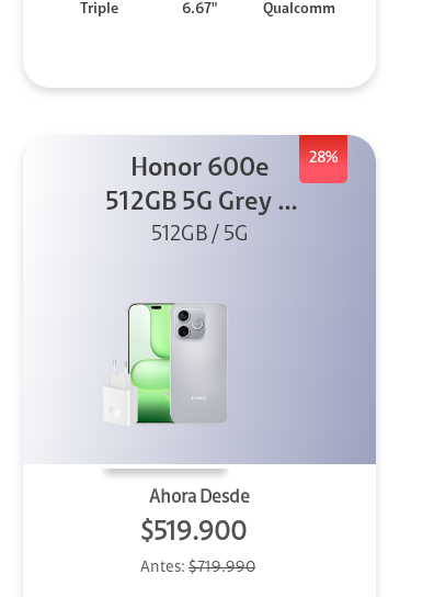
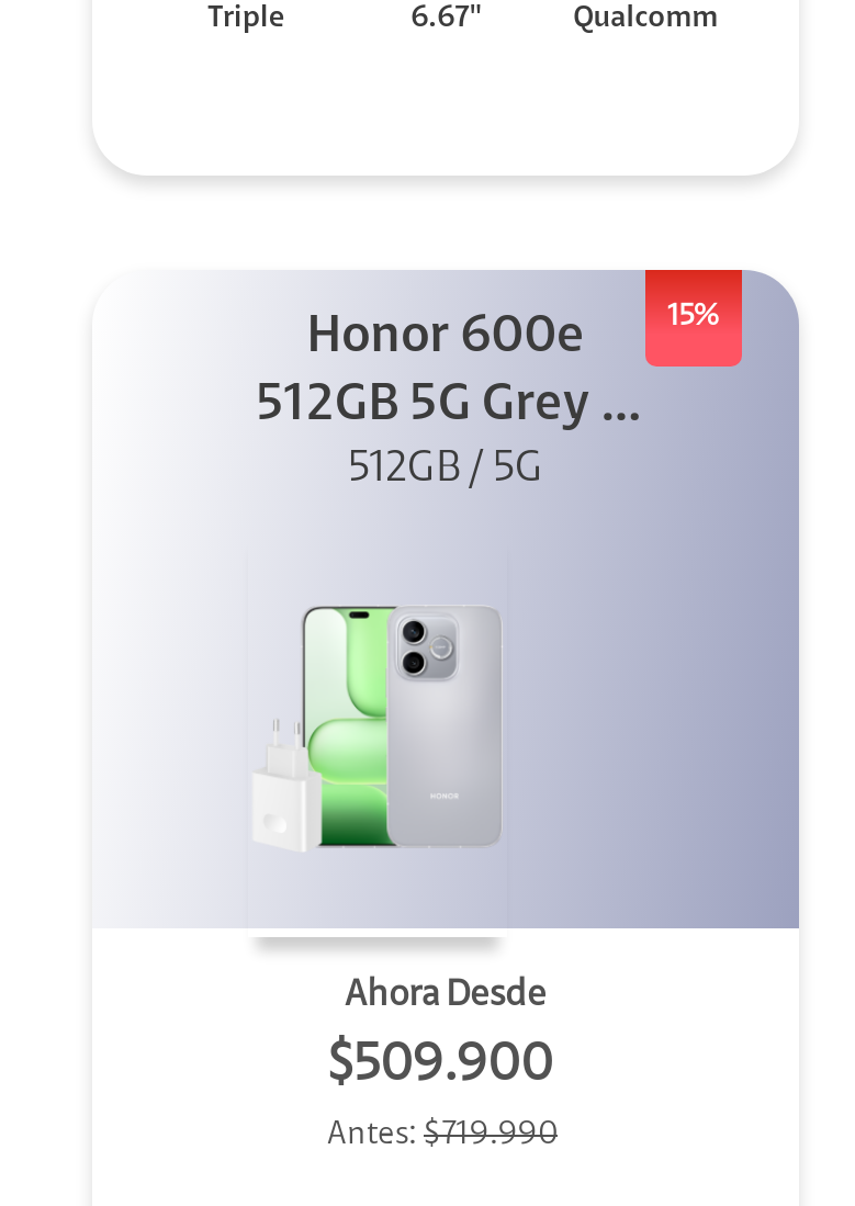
[309,152,337,167] 28% -> [668,303,718,334] 15%
[140,520,247,547] $519.900 -> [327,1041,553,1093] $509.900

